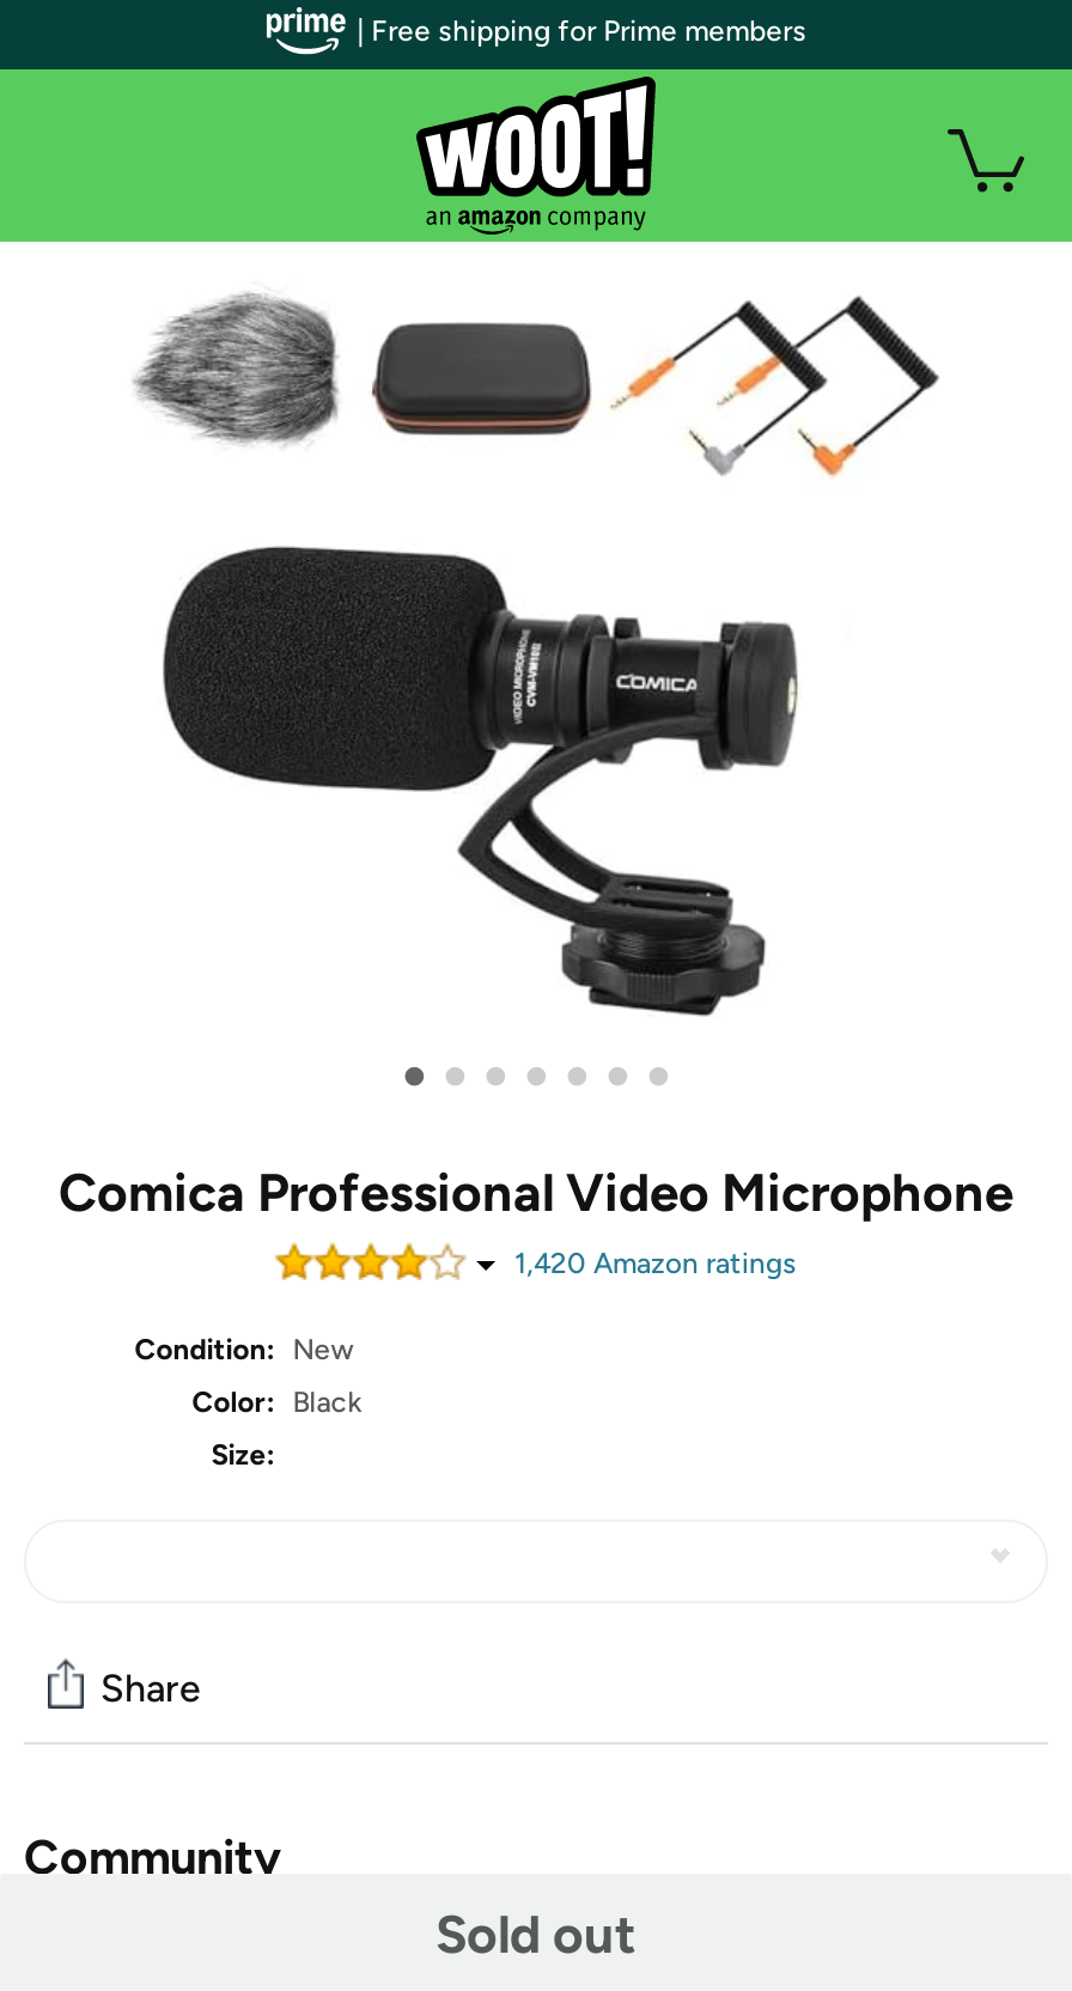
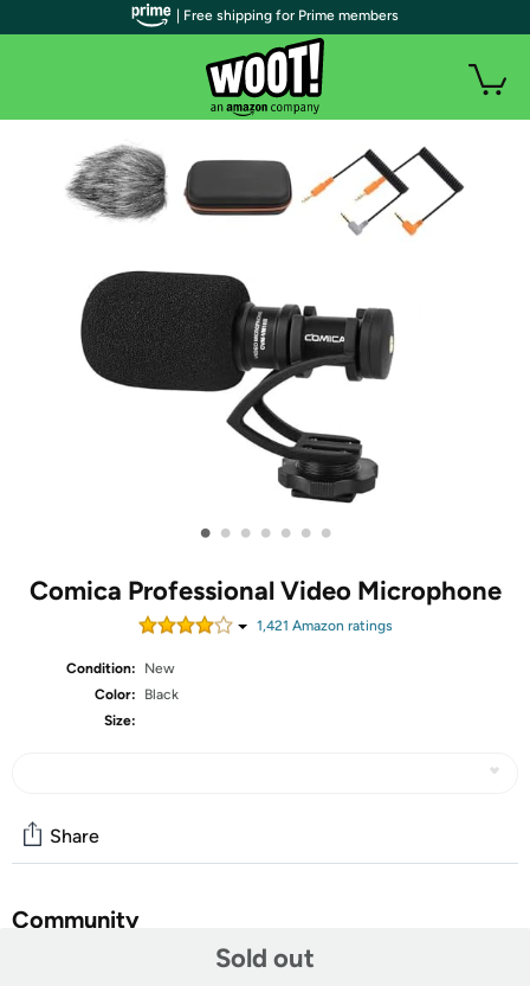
[514,1247,797,1280] 1,420 Amazon ratings -> [256,617,392,634] 1,421 Amazon ratings

